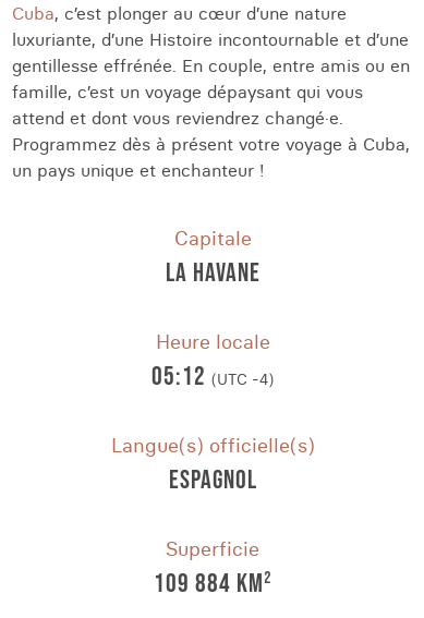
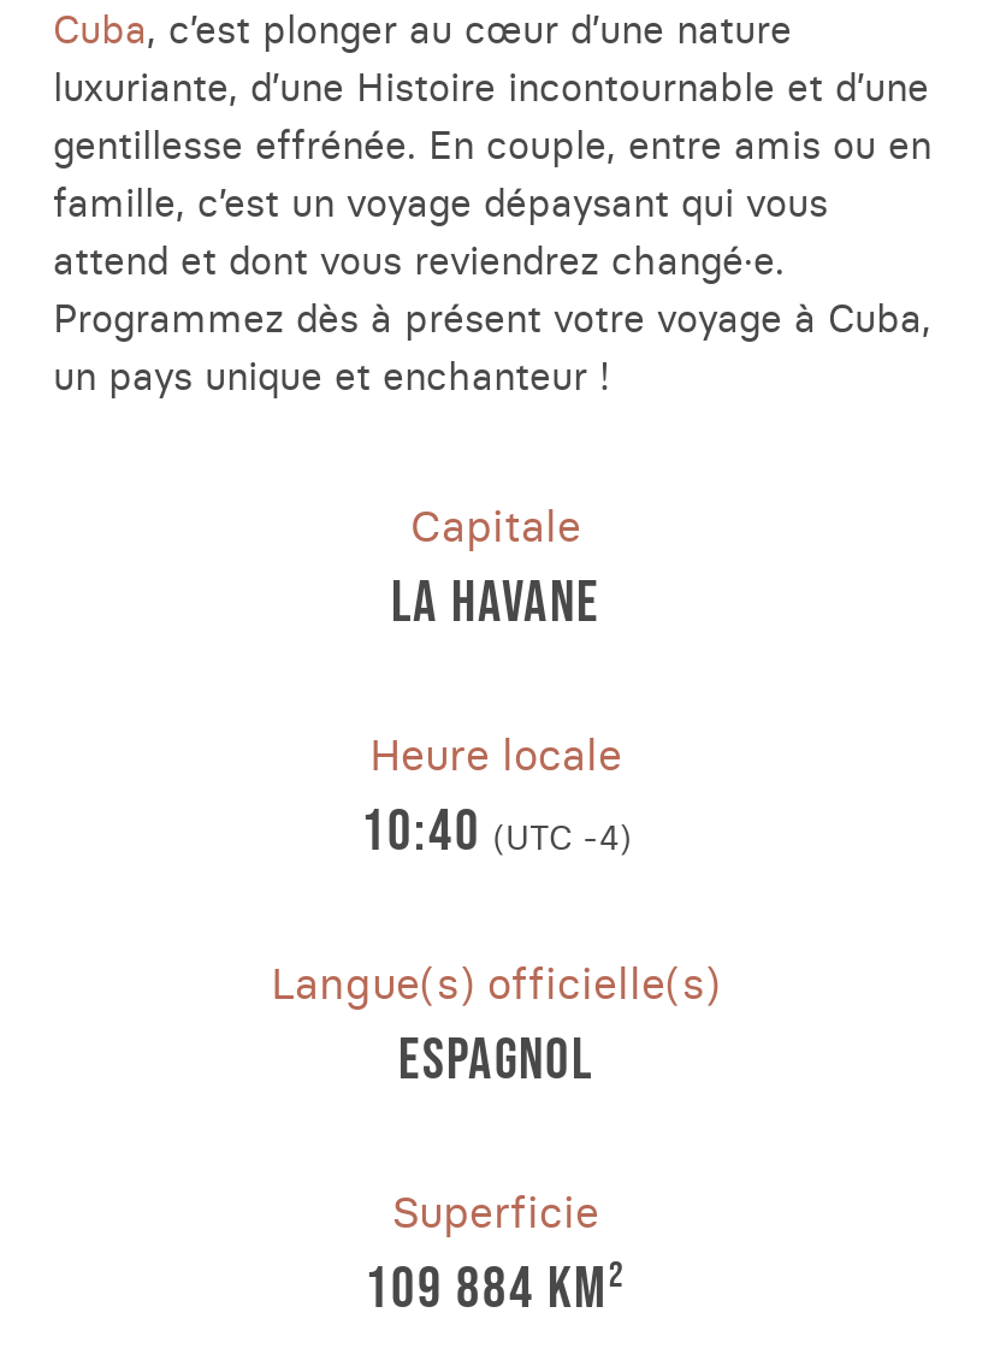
[152,361,274,392] 05:12 (UTC -4) -> [361,797,631,867] 10:40 (UTC -4)

